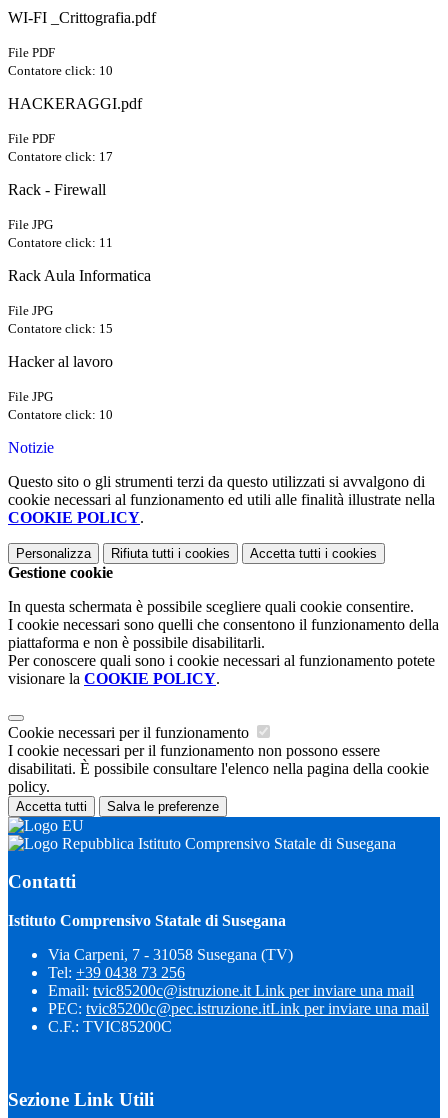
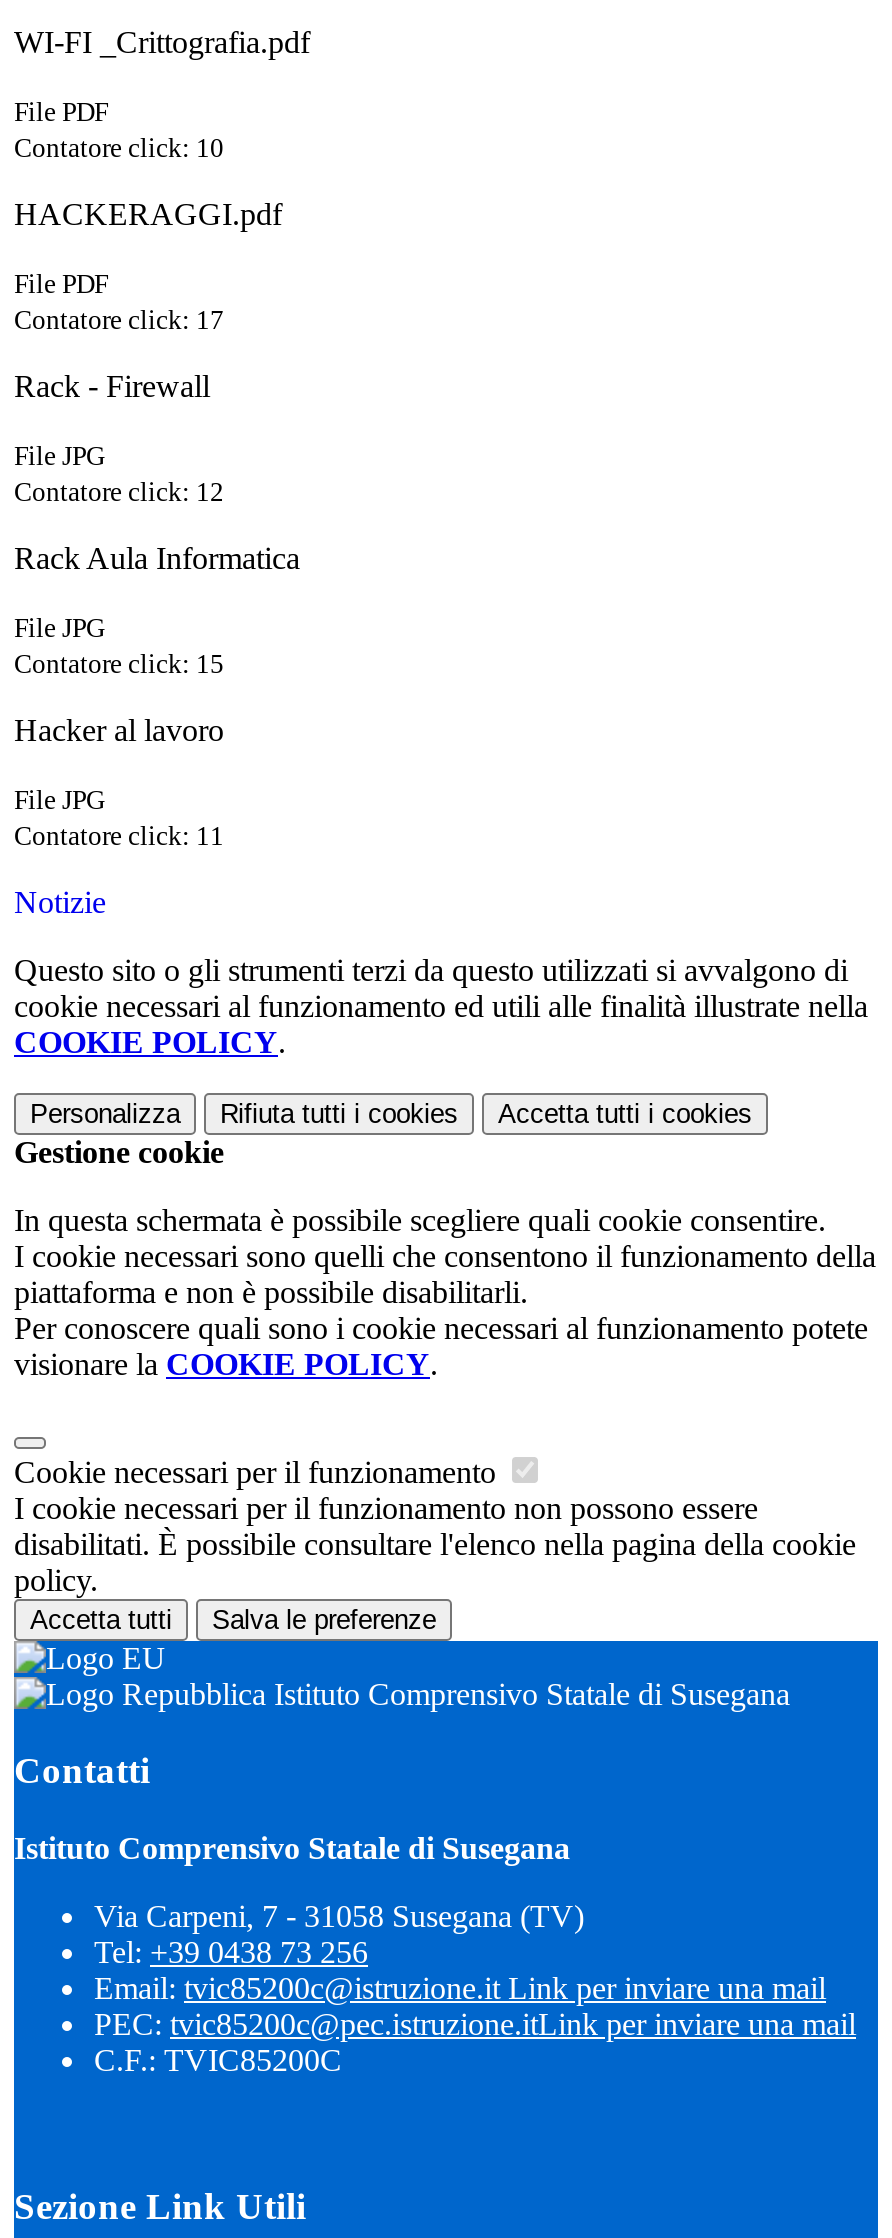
moved [8,234,113,249] -> [14,820,224,850]: Contatore click: 11
none -> [14,476,224,506] Contatore click: 12
[8,406,113,421] Contatore click: 10 -> none

